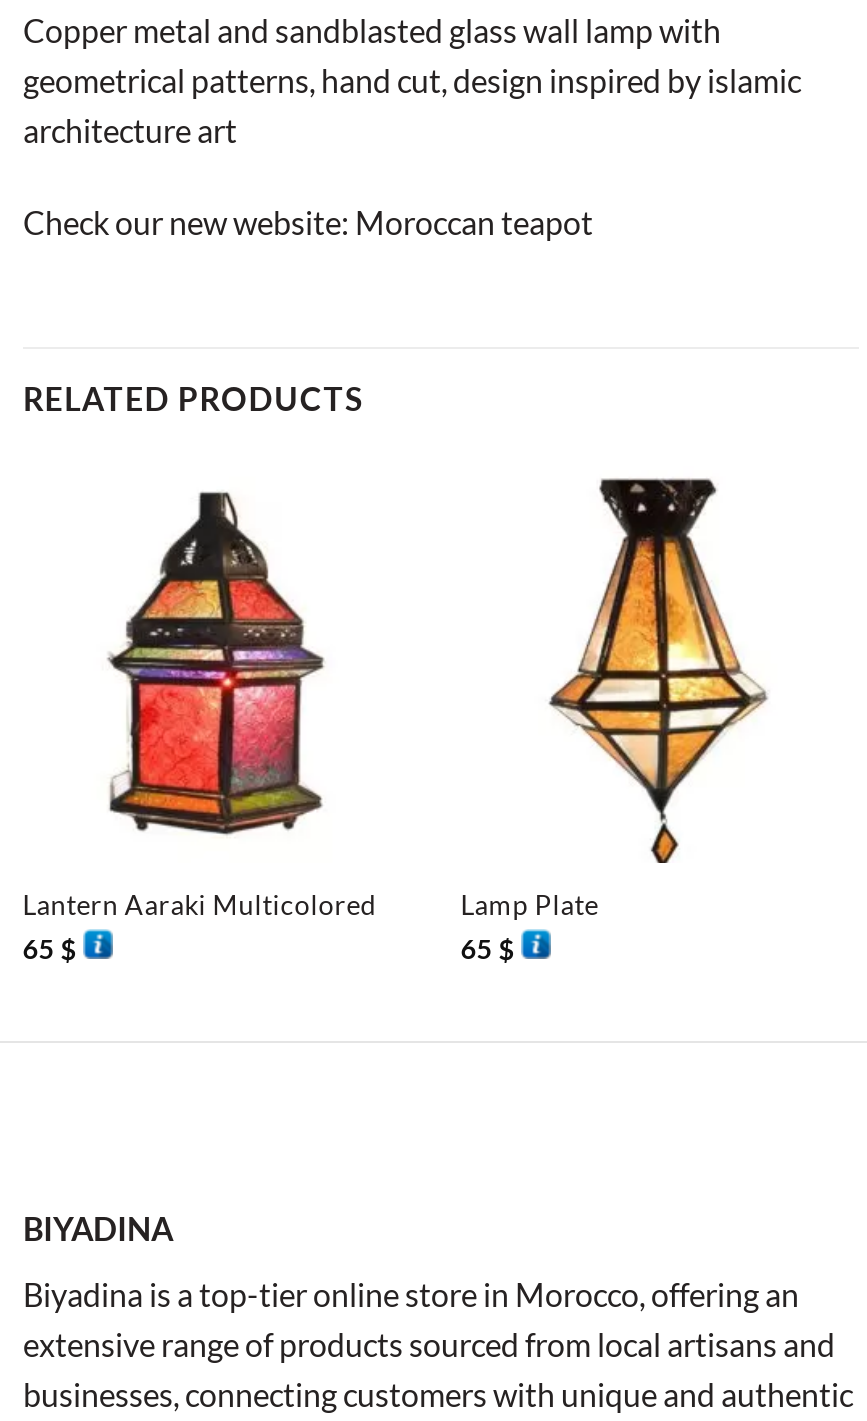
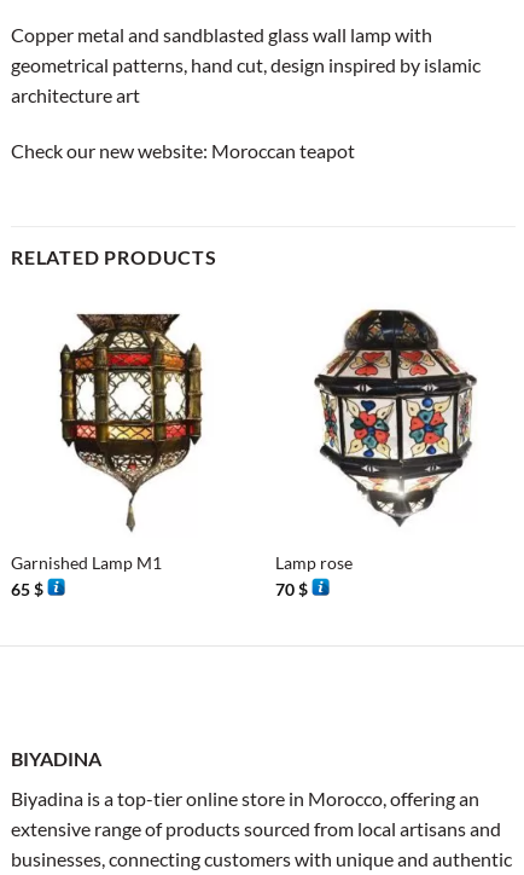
[461,477,795,920] [image] | Lamp Plate -> [275,306,478,572] [image] | Lamp rose
[23,491,377,920] [image] | Lantern Aaraki Multicolored -> [11,313,204,572] [image] | Garnished Lamp M1
[461,933,515,965] 65 $ -> [275,580,308,599] 70 $

